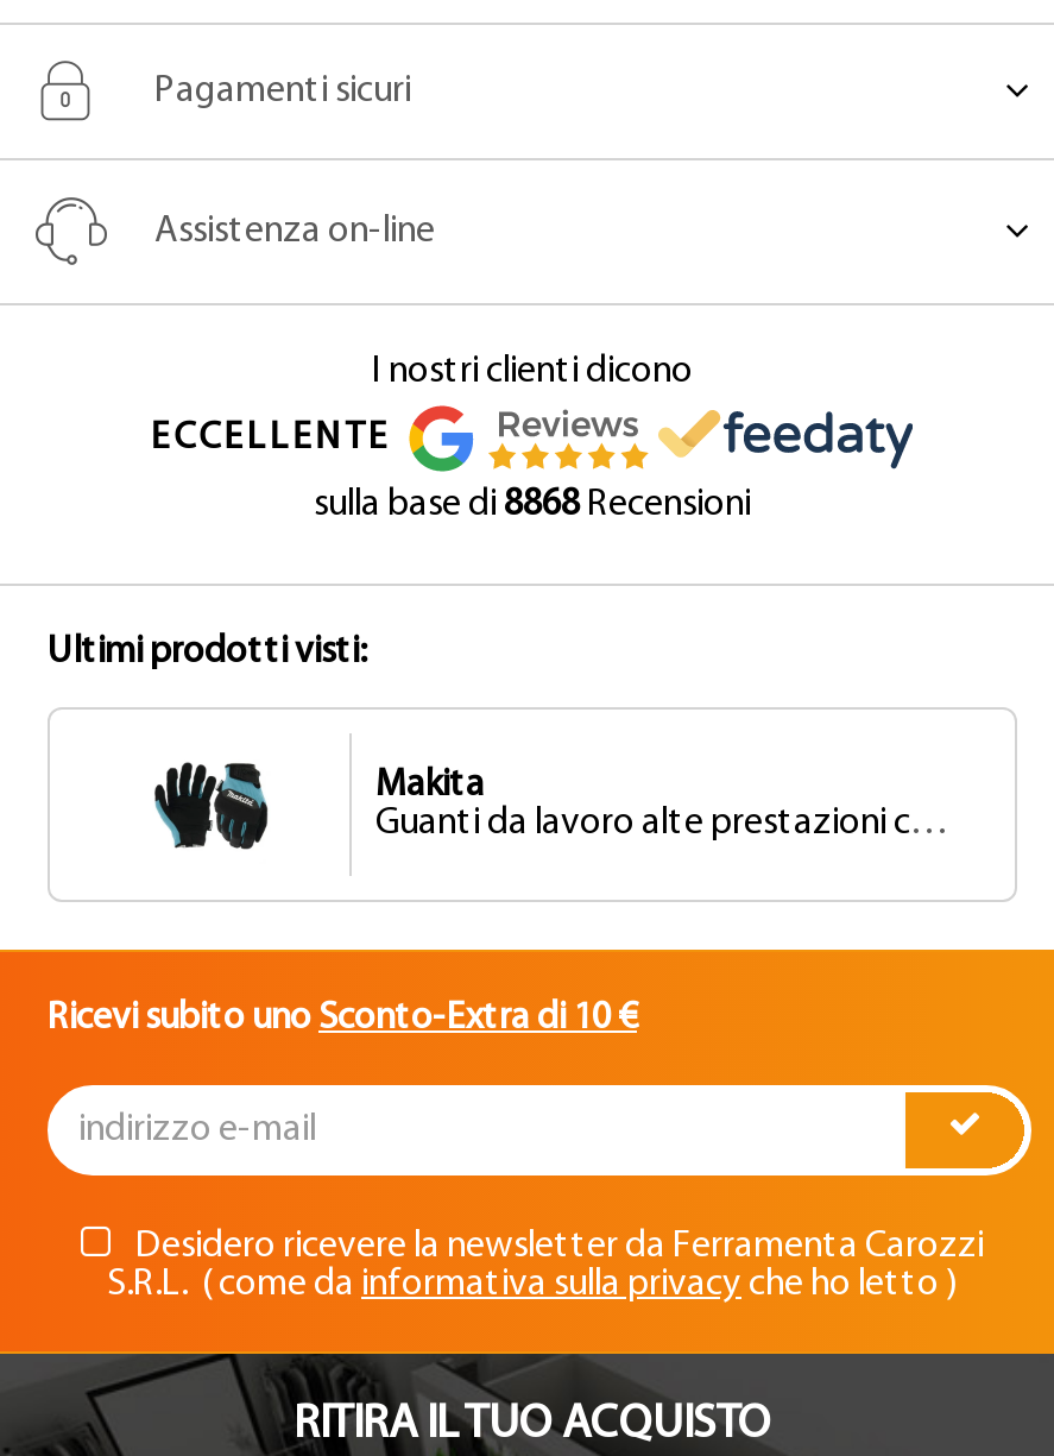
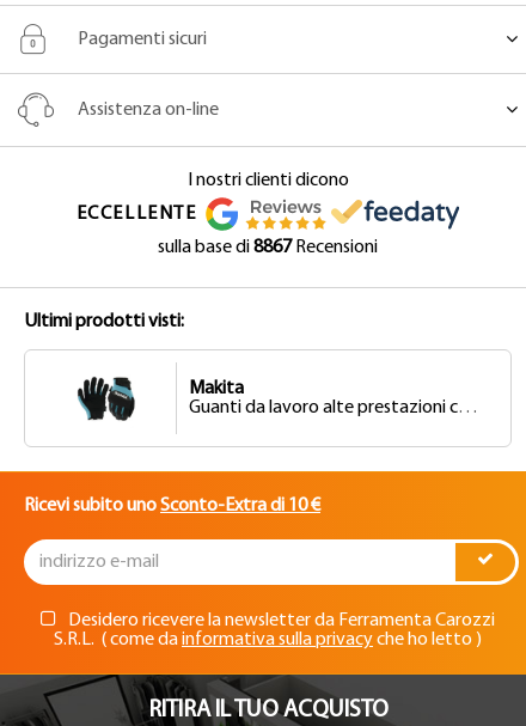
[314,487,751,525] sulla base di 8868 Recensioni -> [158,238,378,257] sulla base di 8867 Recensioni

